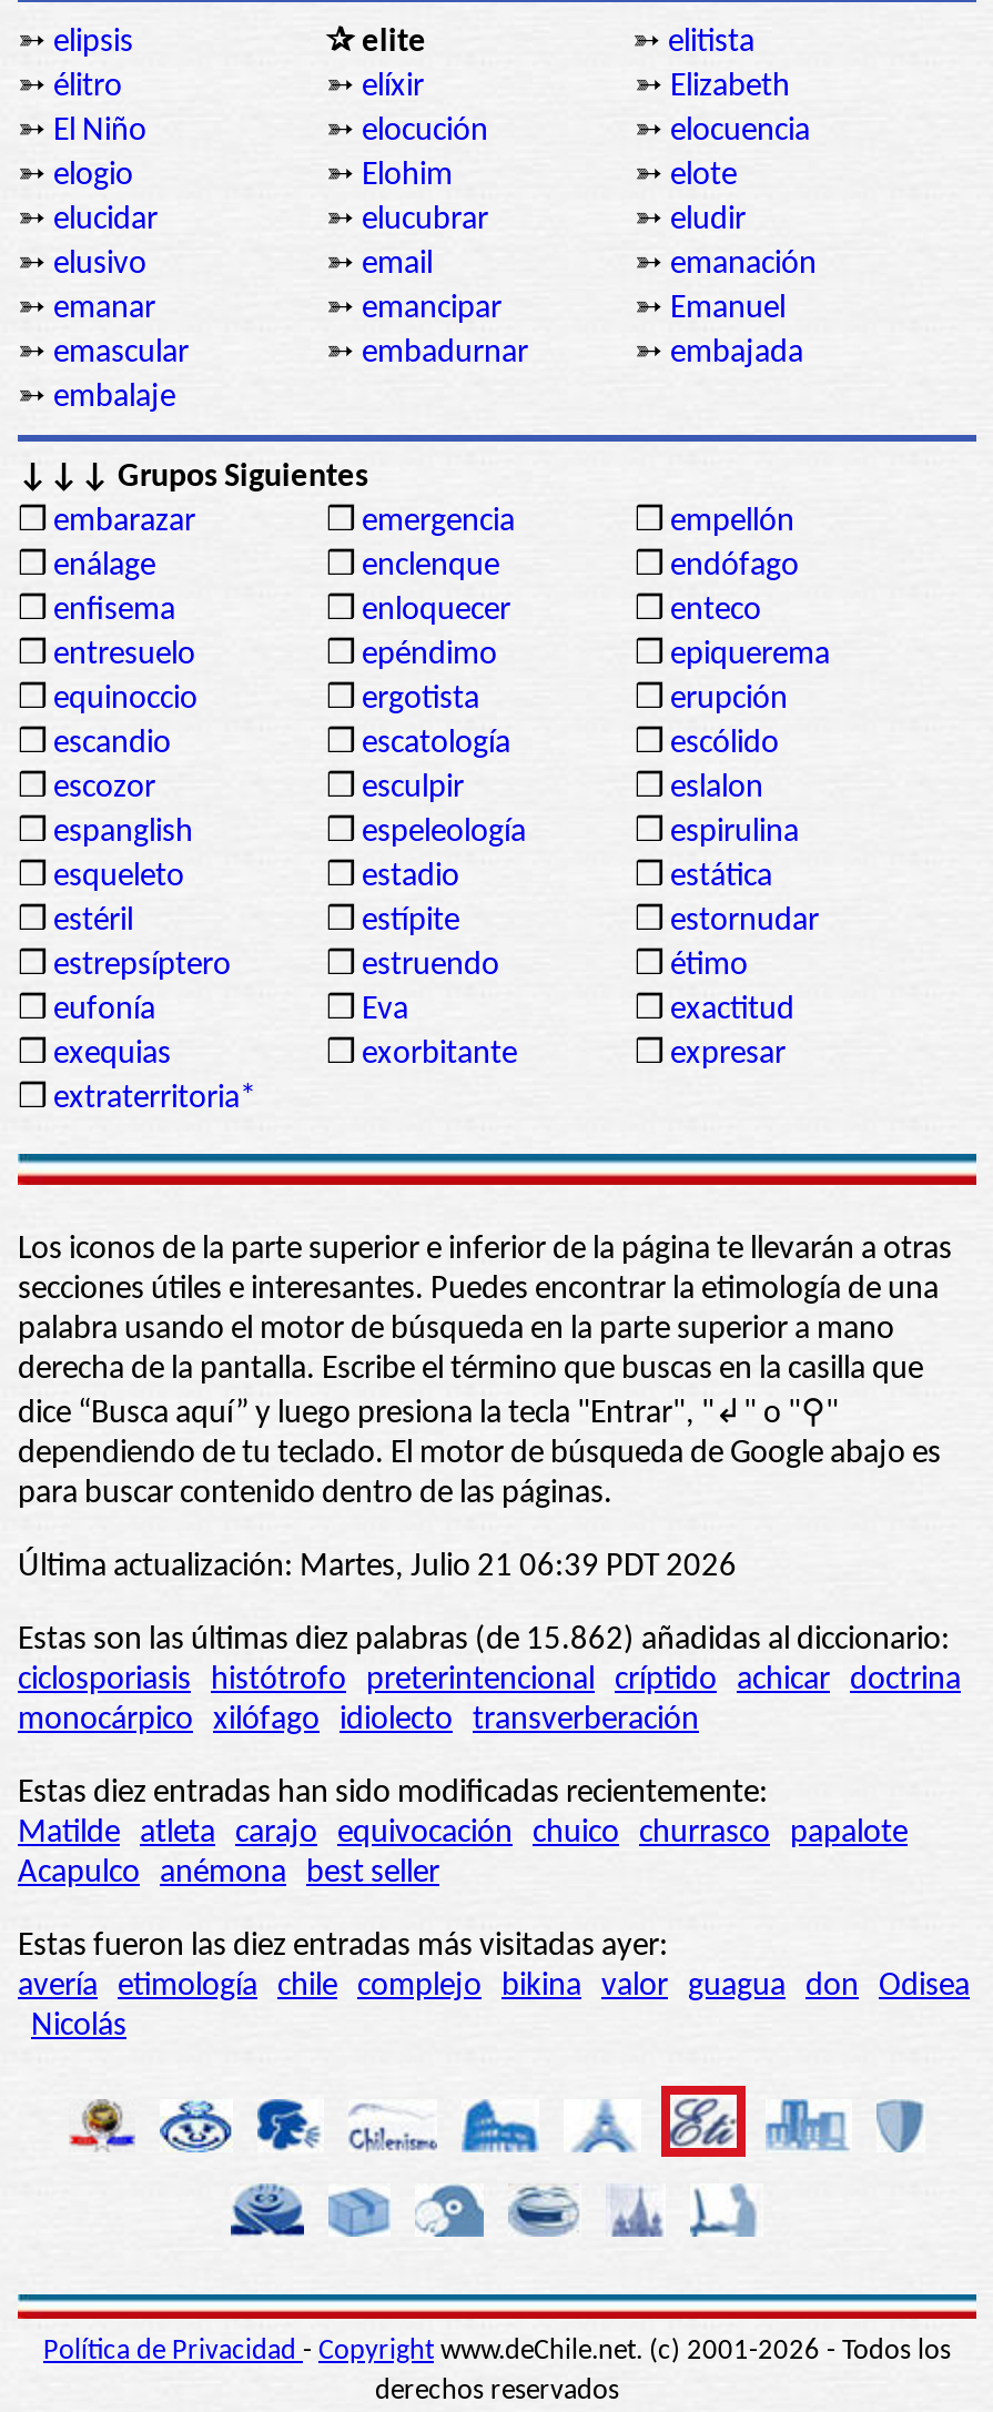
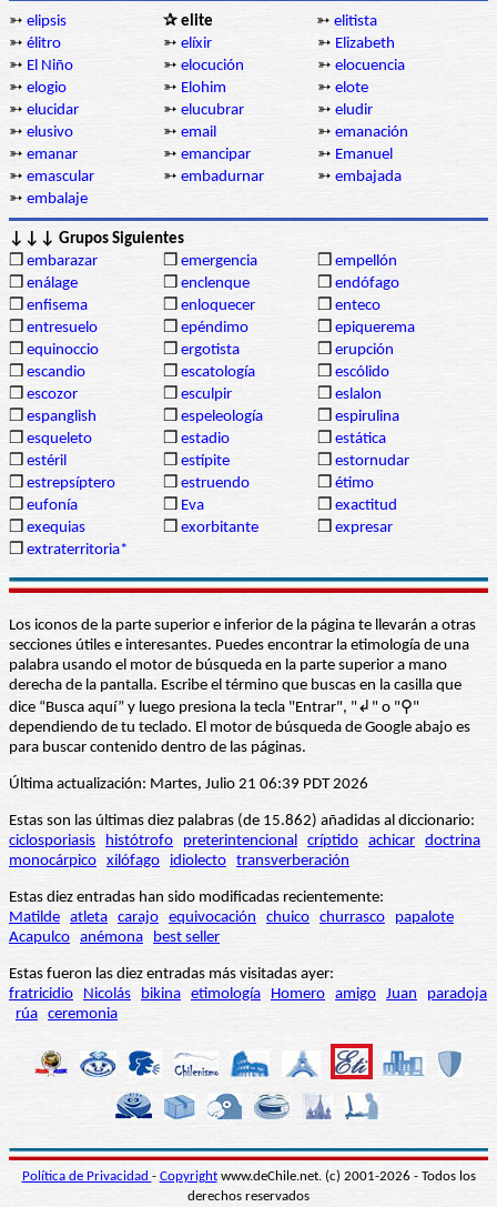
[18,1970,970,2043] avería etimología chile complejo bikina valor guagua don Odisea | Nicolás -> [9,986,487,1022] fratricidio Nicolás bikina etimología Homero amigo Juan paradoja | rúa ceremonia

